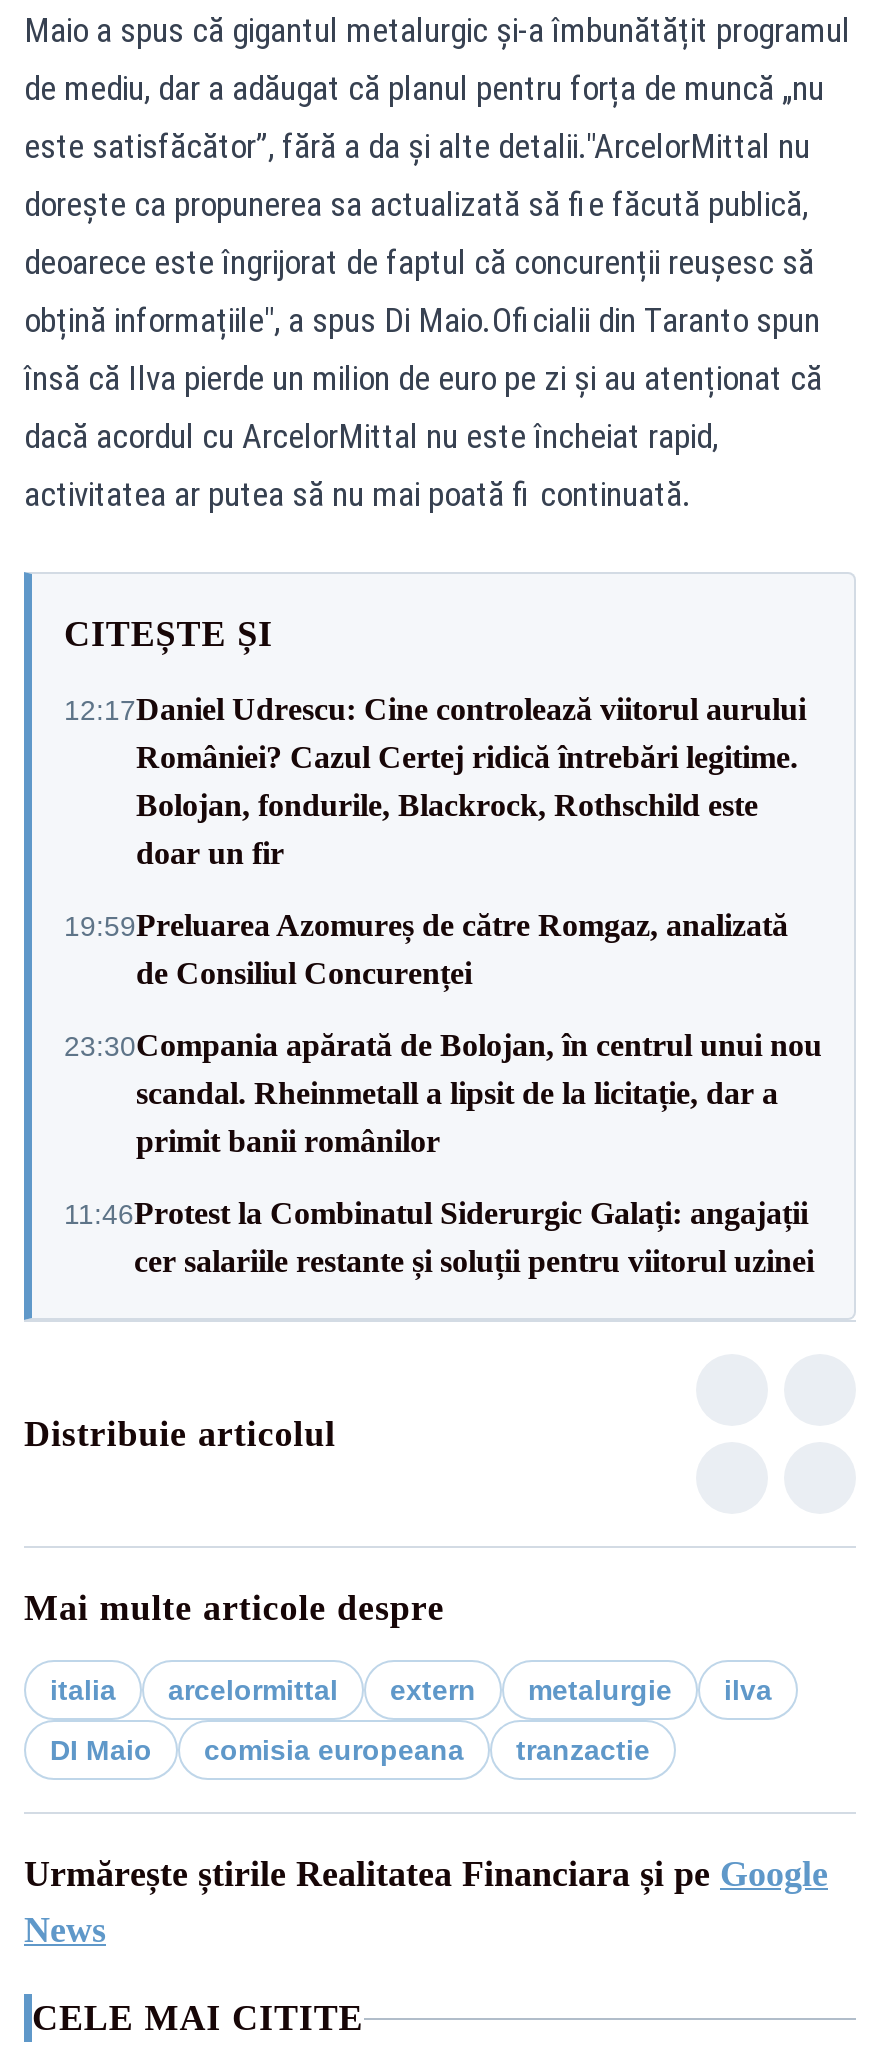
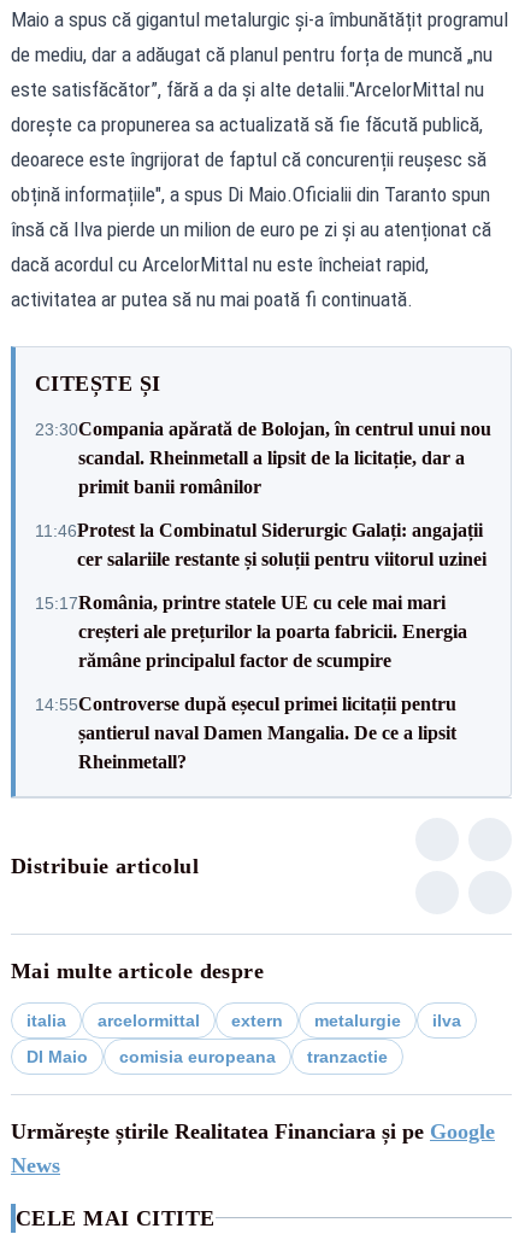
[64,692,806,990] 12:17Daniel Udrescu: Cine controlează viitorul aurului | României? Cazul Certej ridică întrebări legitime. | Bolojan, fondurile, Blackrock, Rothschild este | doar un fir | 19:59Preluarea Azomureș de către Romgaz, analizată | de Consiliul Concurenței -> none
moved [64,1028,822,1278] -> [35,418,491,569]: 23:30Compania apărată de Bolojan, în centrul unui nou | scandal. Rheinmetall a lipsit de la licitație, dar a | primit banii românilor | 11:46Protest la Combinatul Siderurgic Galați: angajații | cer salariile restante și soluții pentru viitorul uzinei
none -> [35,592,467,771] 15:17România, printre statele UE cu cele mai mari | creșteri ale prețurilor la poarta fabricii. Energia | rămâne principalul factor de scumpire | 14:55Controverse după eșecul primei licitații pentru | șantierul naval Damen Mangalia. De ce a lipsit | Rheinmetall?

